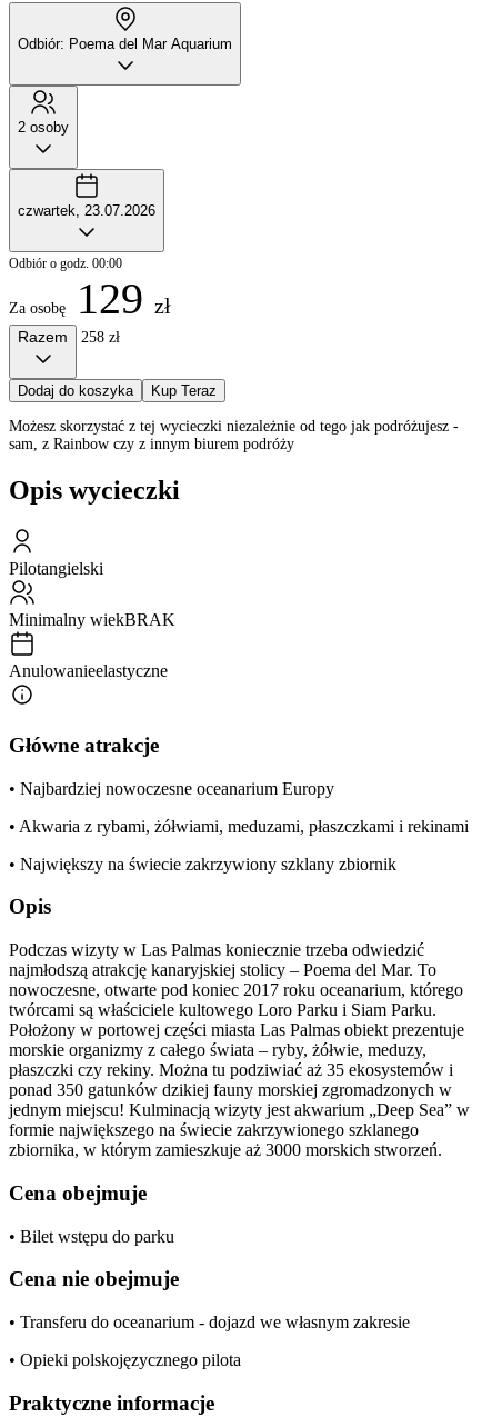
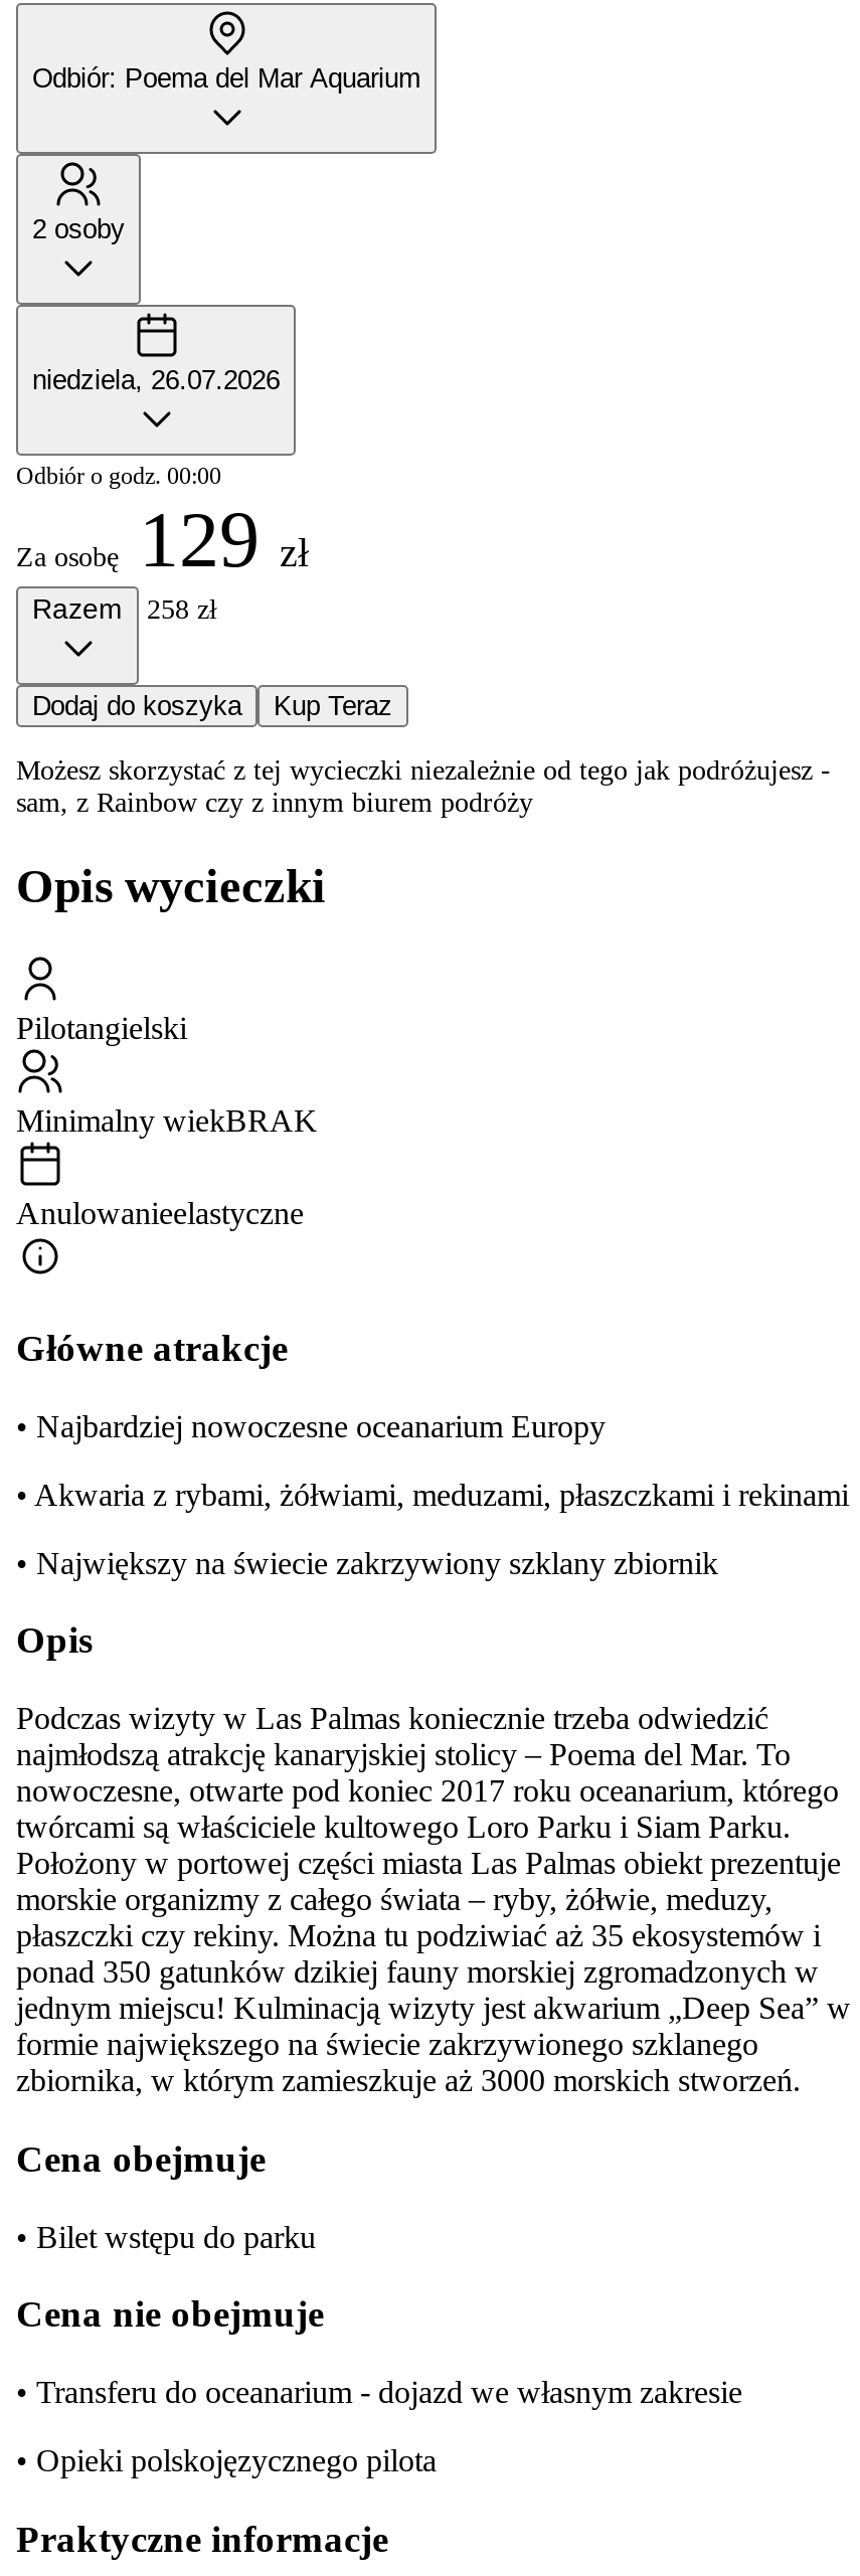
[18,203,155,219] czwartek, 23.07.2026 -> [32,366,280,396] niedziela, 26.07.2026

